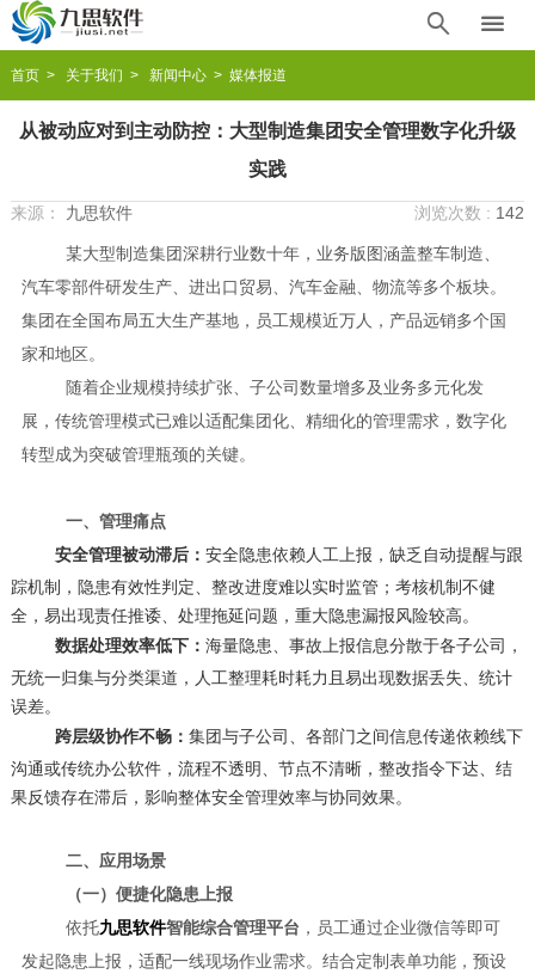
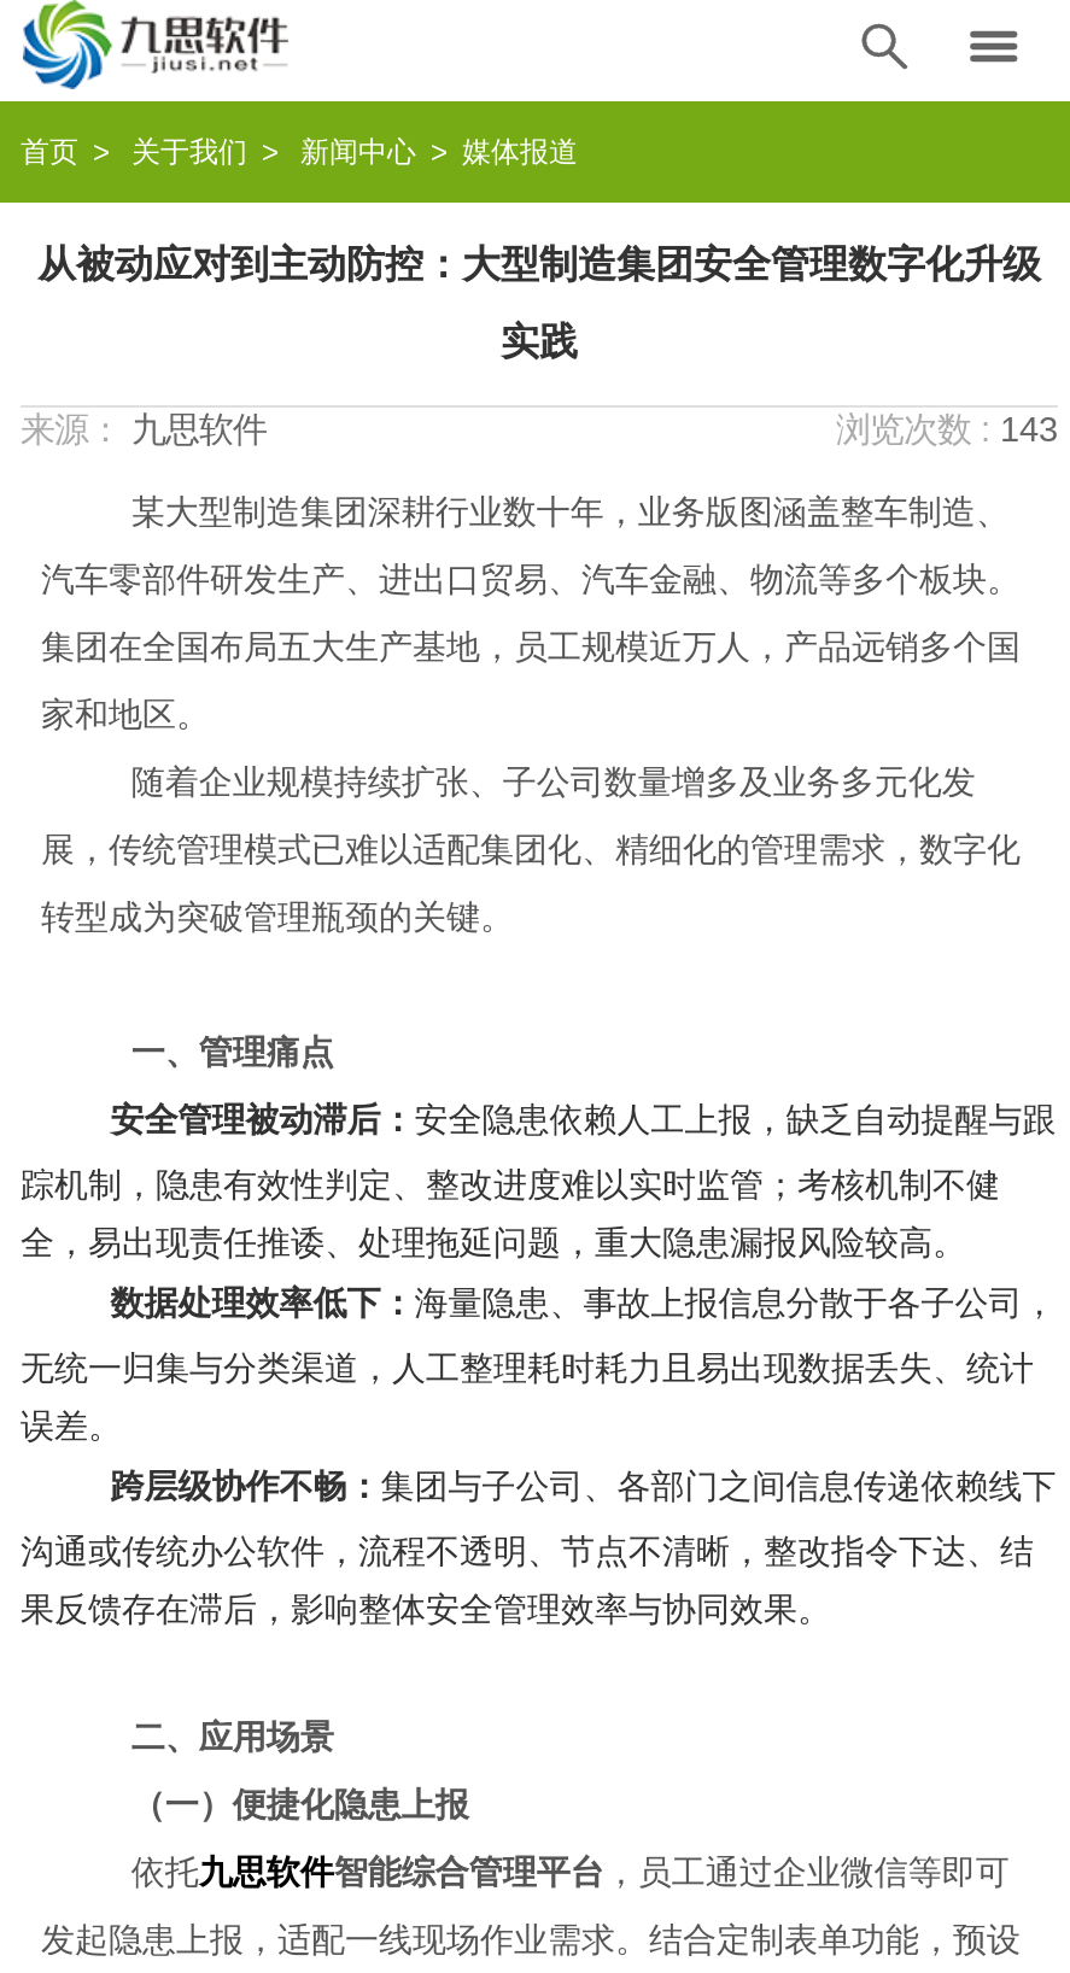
[414,203,524,222] 浏览次数 : 142 -> [836,410,1058,448] 浏览次数 : 143

